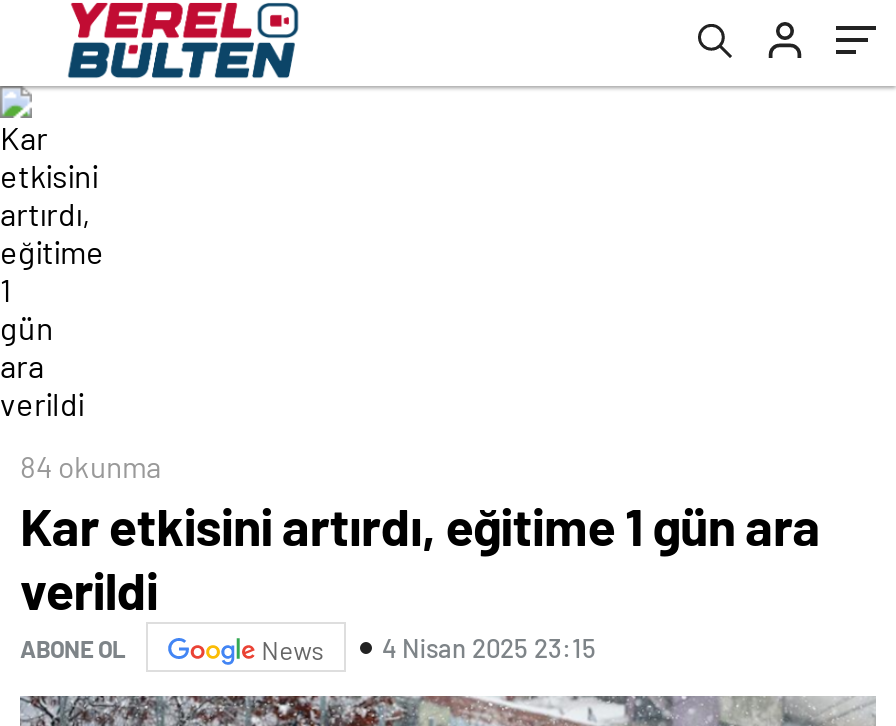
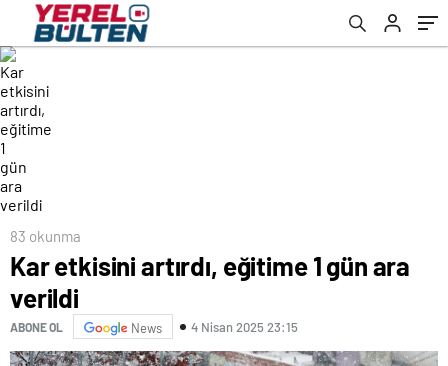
[20,448,162,484] 84 okunma -> [10,227,81,245] 83 okunma

